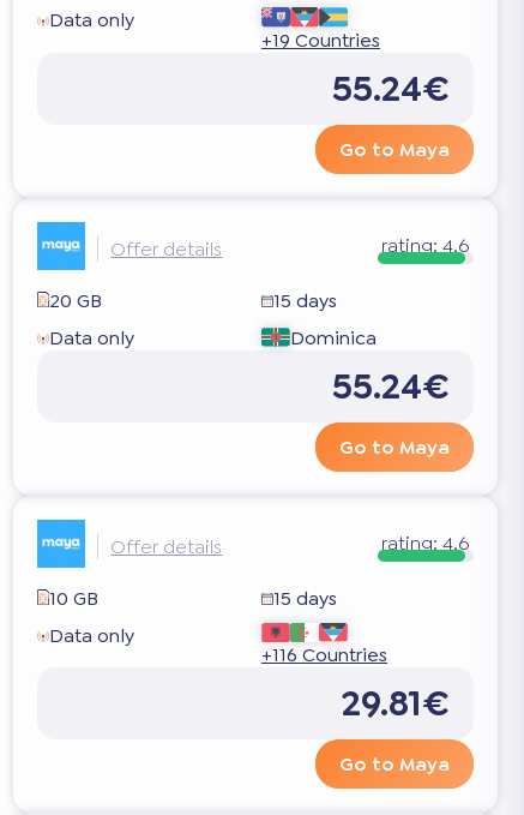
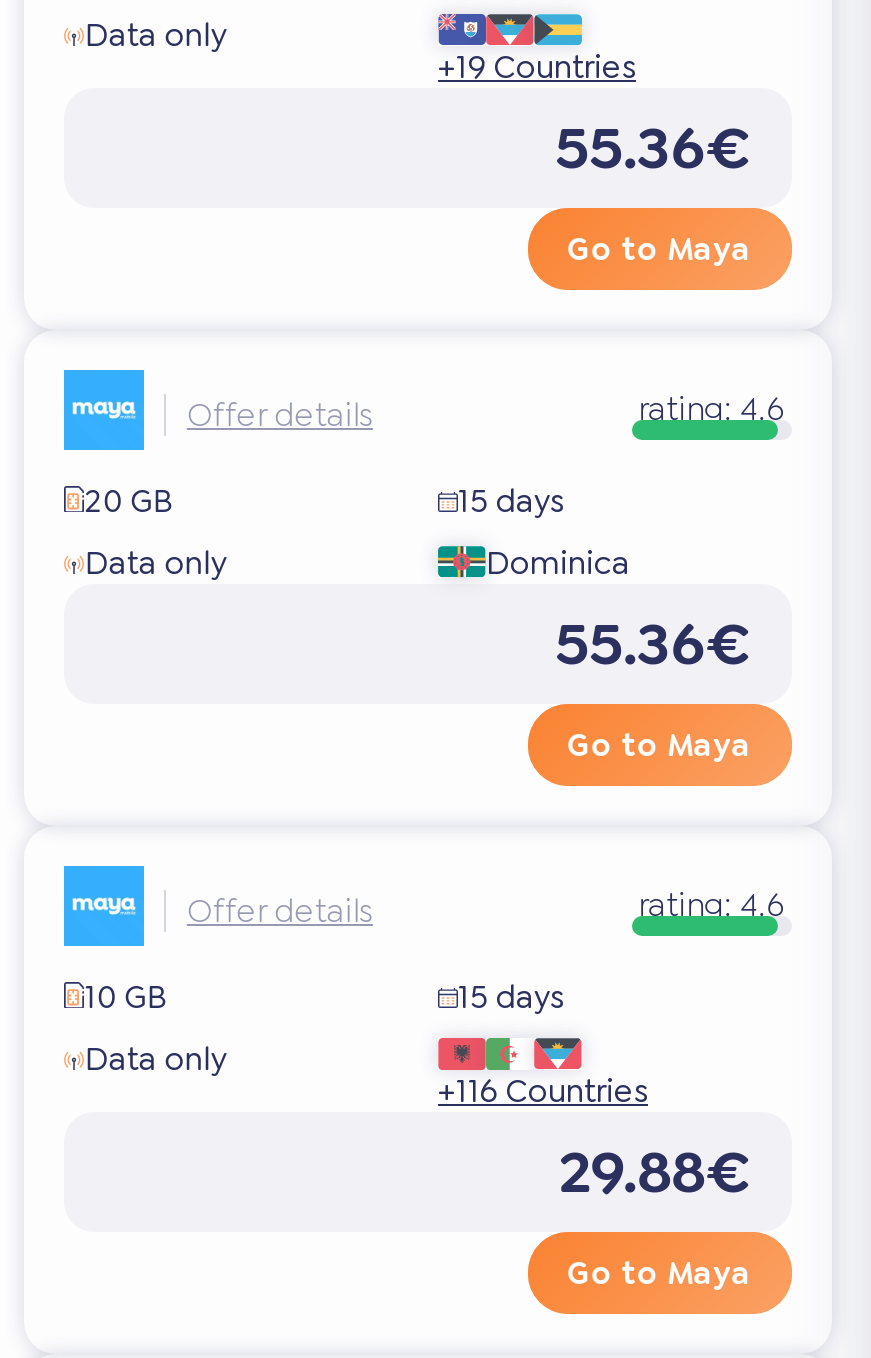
[332,64,449,112] 55.24€ -> [555,107,751,187] 55.36€
[332,362,449,410] 55.24€ -> [555,603,751,683] 55.36€
[341,679,449,727] 29.81€ -> [559,1132,751,1212] 29.88€

